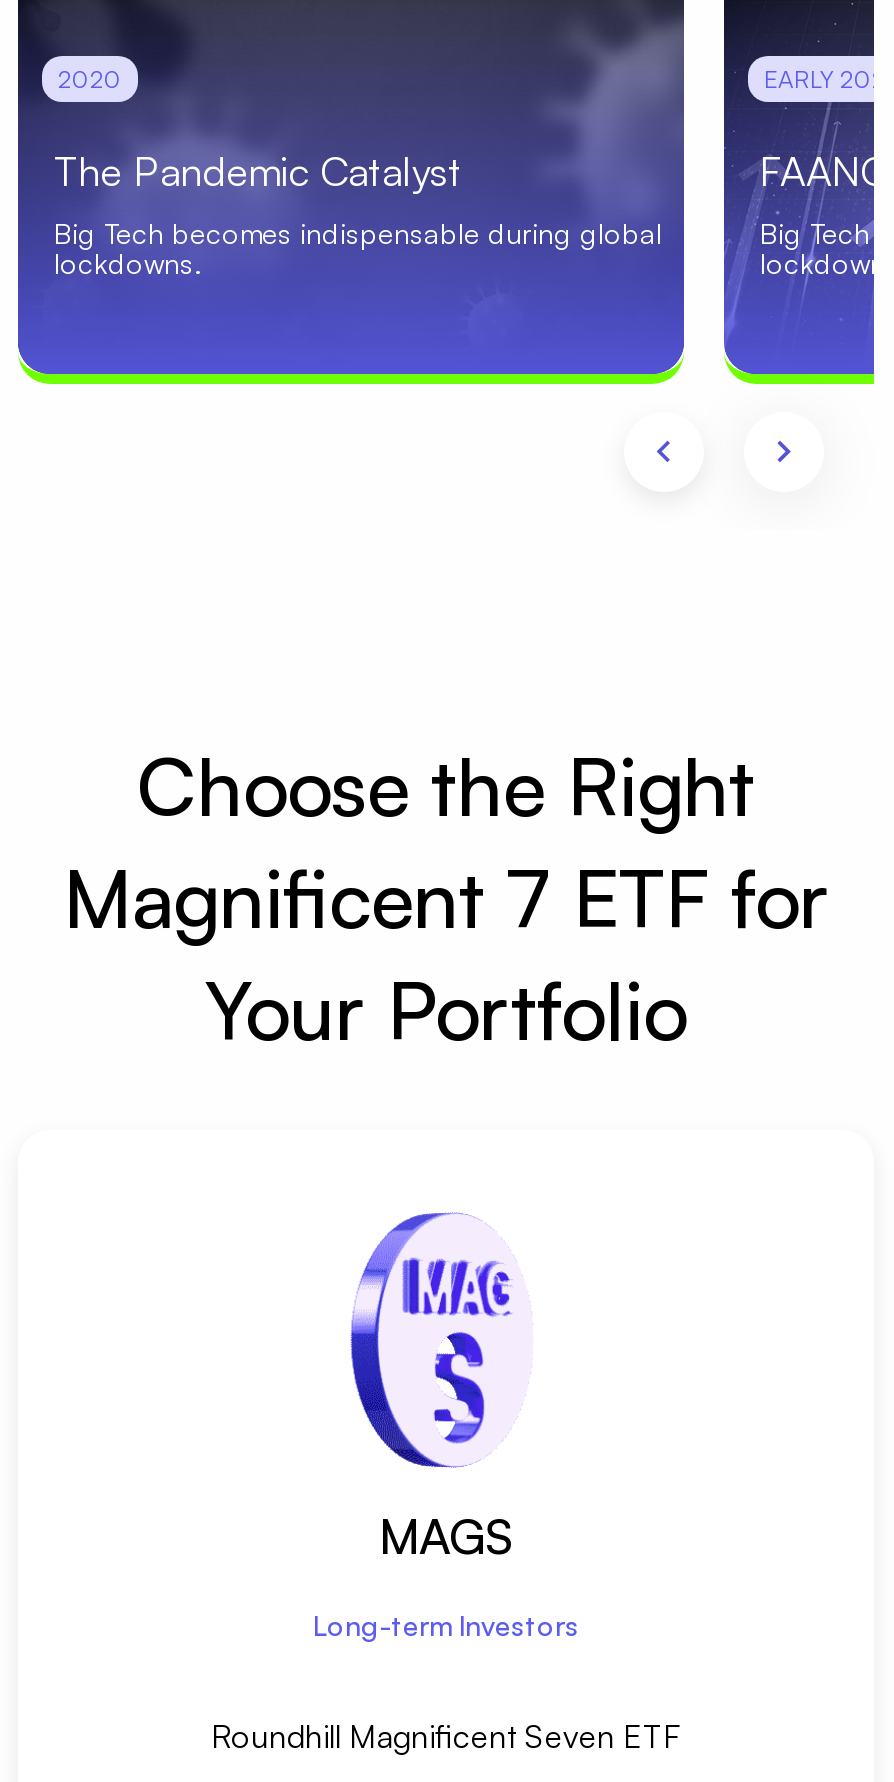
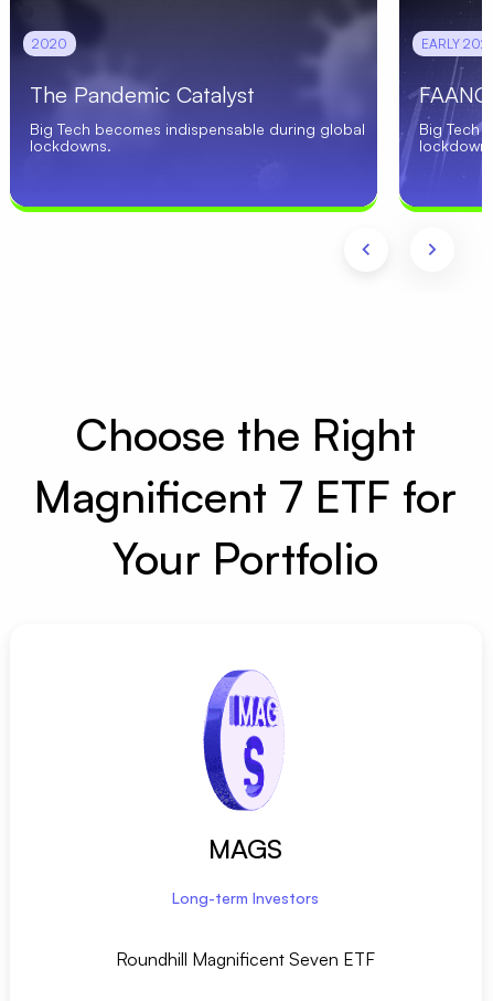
[348,1216,512,1466] [image] -> [193,671,280,810] [image]

